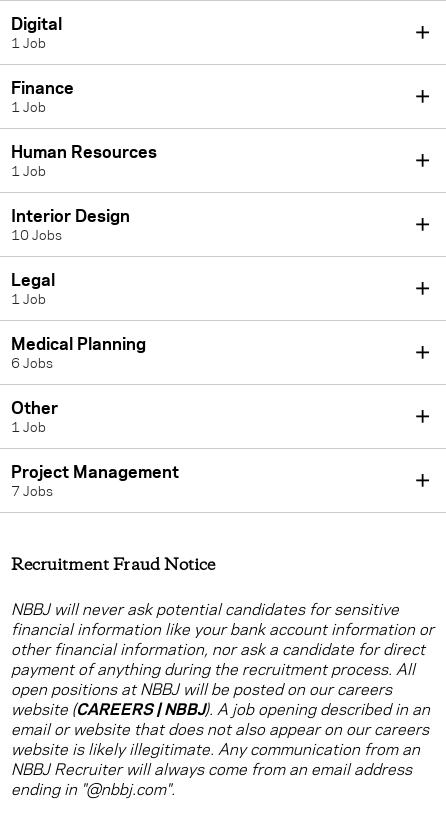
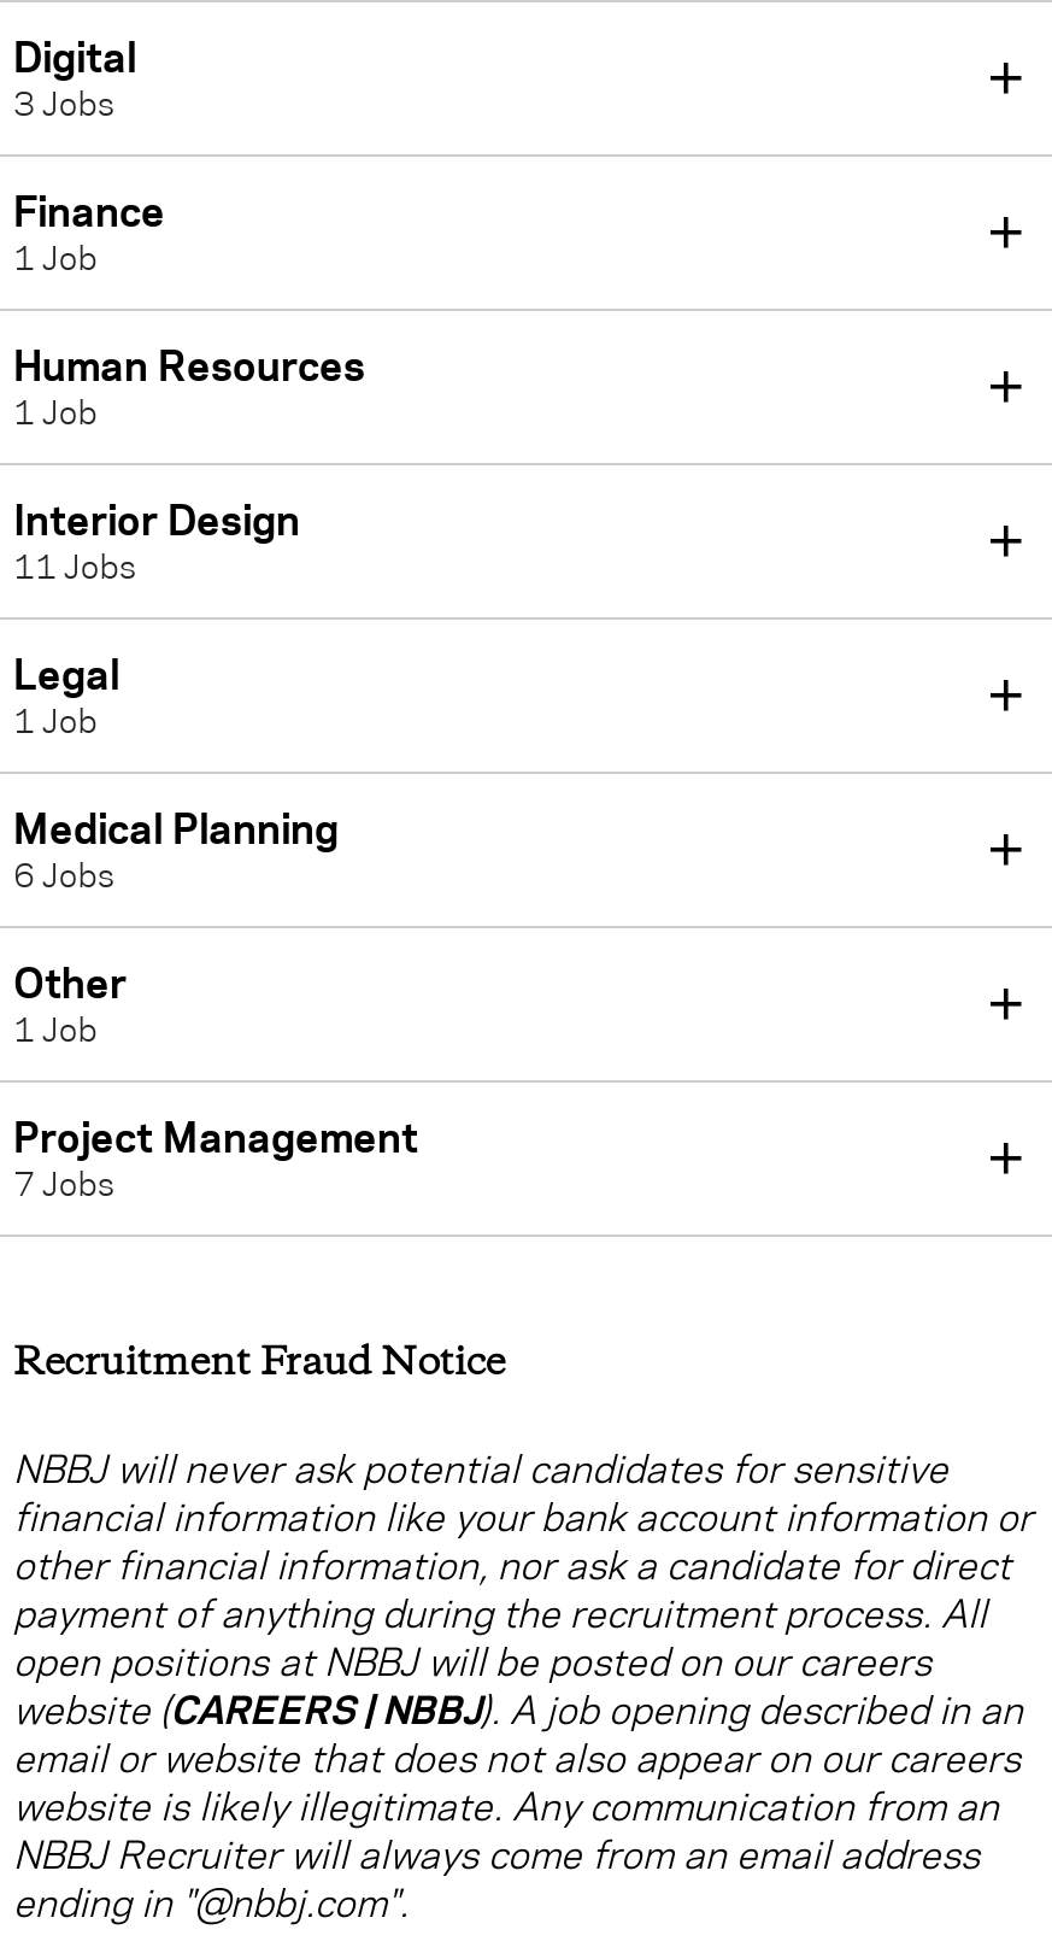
[11,33,46,53] 1 Job -> [13,80,114,128] 3 Jobs
[11,225,62,245] 10 Jobs -> [13,543,136,591] 11 Jobs

